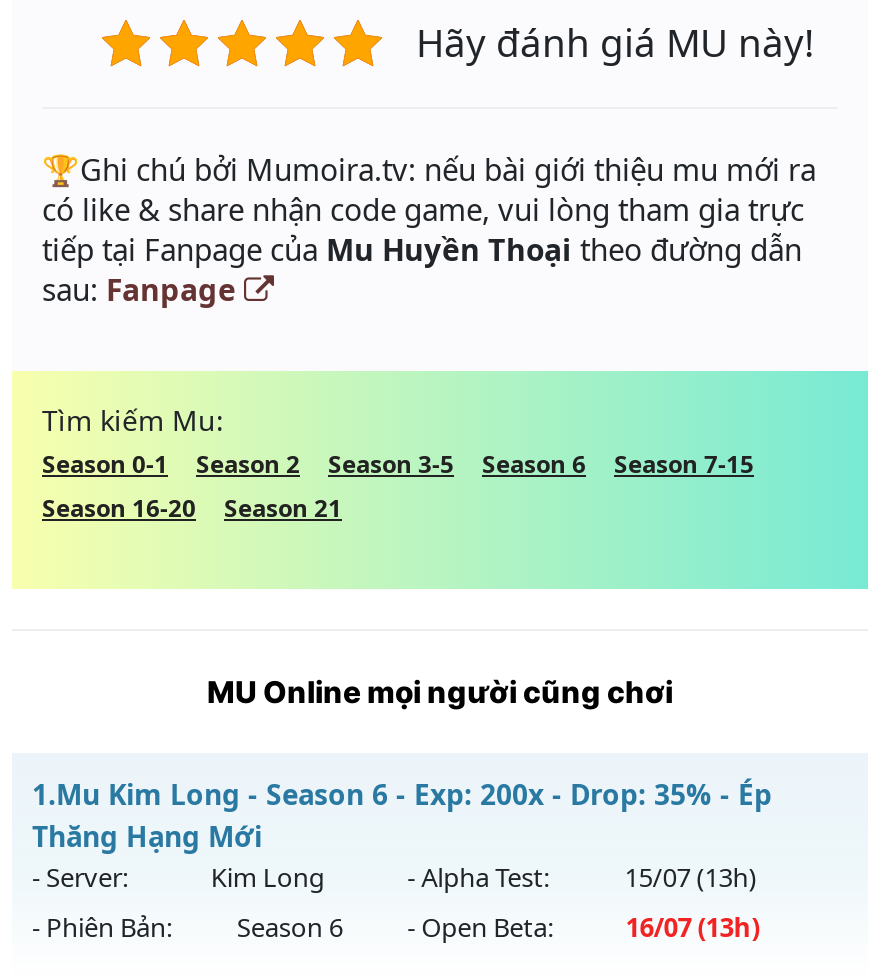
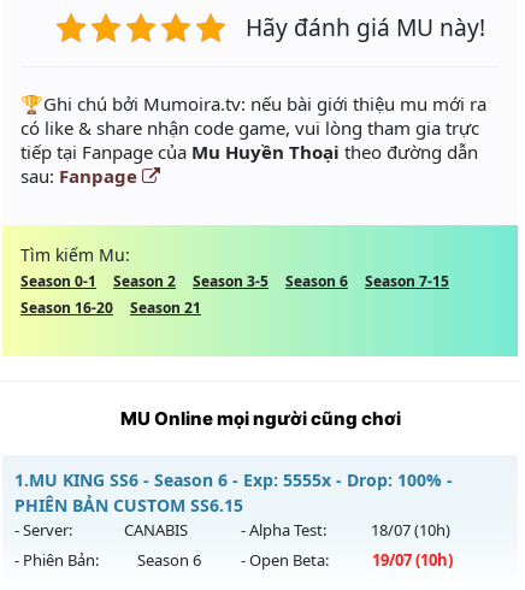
[32,776,772,856] 1.Mu Kim Long - Season 6 - Exp: 200x - Drop: 35% - Ép | Thăng Hạng Mới -> [14,469,453,517] 1.MU KING SS6 - Season 6 - Exp: 5555x - Drop: 100% - | PHIÊN BẢN CUSTOM SS6.15
[211,860,325,896] Kim Long -> [124,519,188,541] CANABIS
[624,860,756,896] 15/07 (13h) -> [371,519,451,541] 18/07 (10h)
[626,910,760,946] 16/07(13h) -> [372,549,453,571] 19/07(10h)

